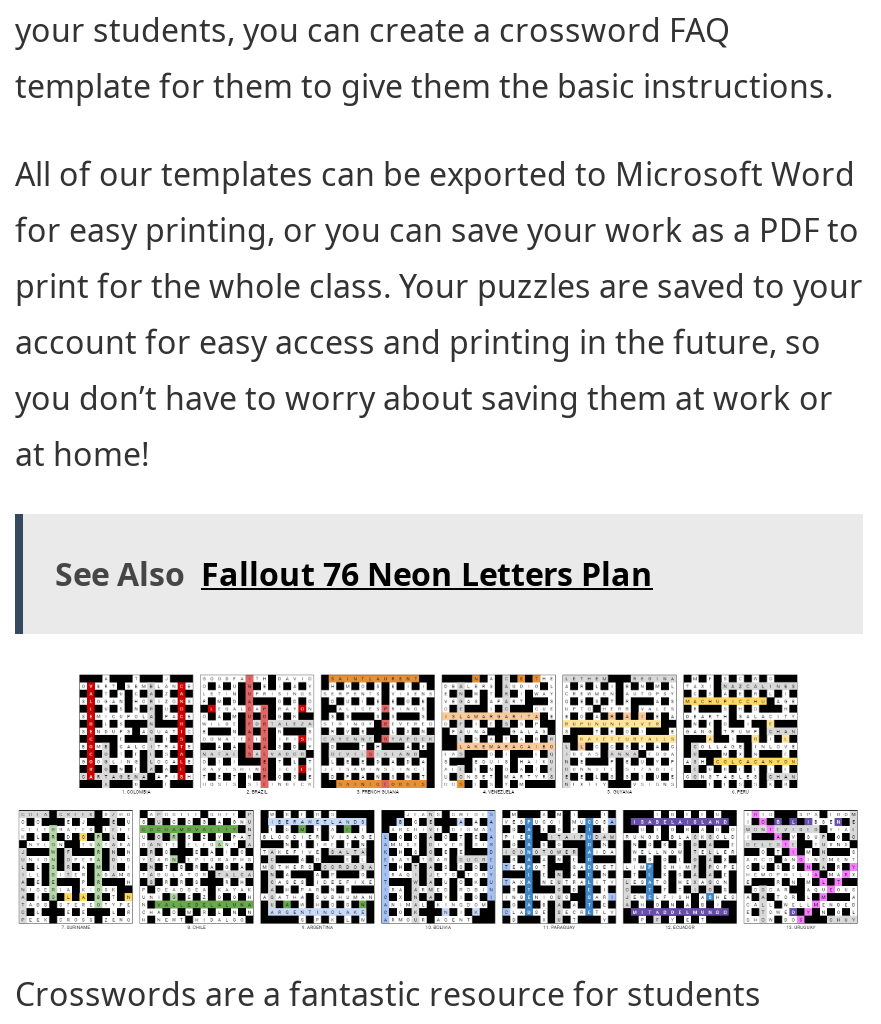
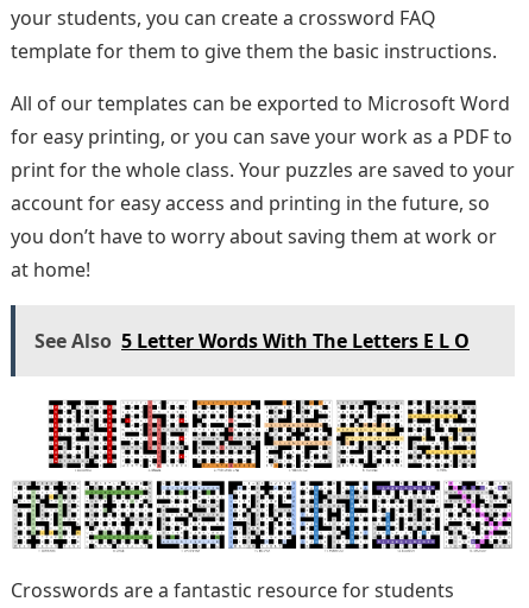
[55,552,653,596] See Also Fallout 76 Neon Letters Plan -> [34,328,470,354] See Also 5 Letter Words With The Letters E L O

